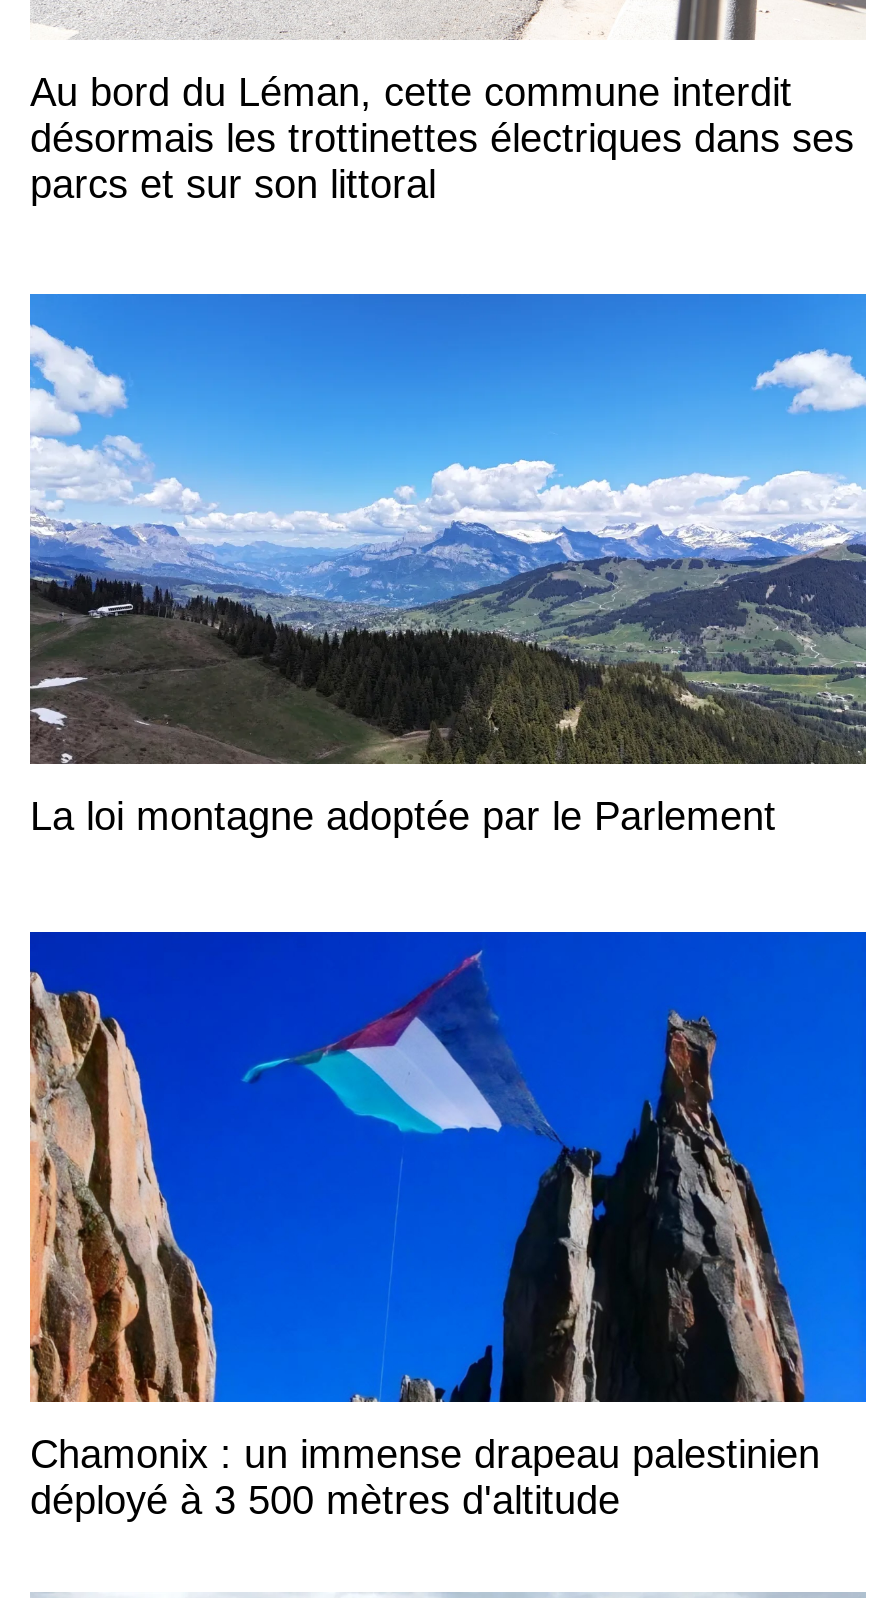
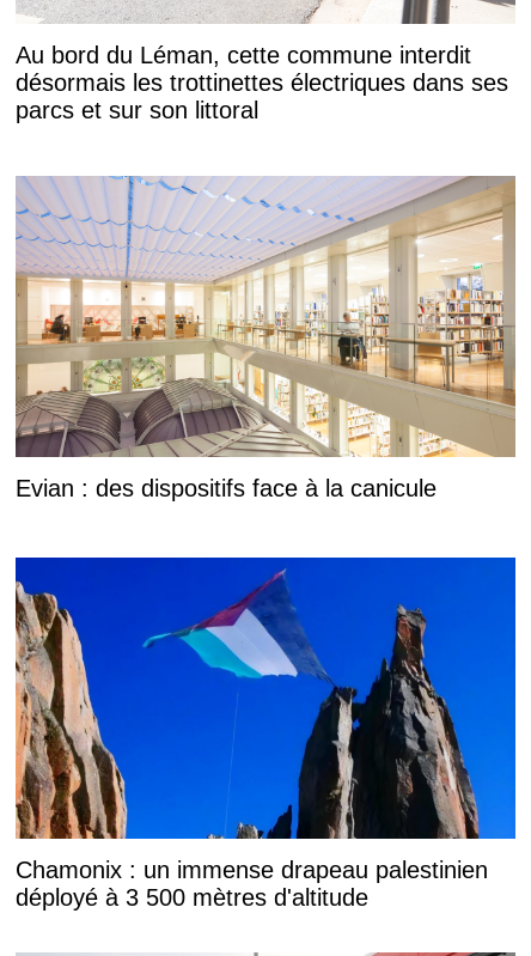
[28,292,868,839] [image] | La loi montagne adoptée par le Parlement -> [14,175,517,502] [image] | Evian : des dispositifs face à la canicule

